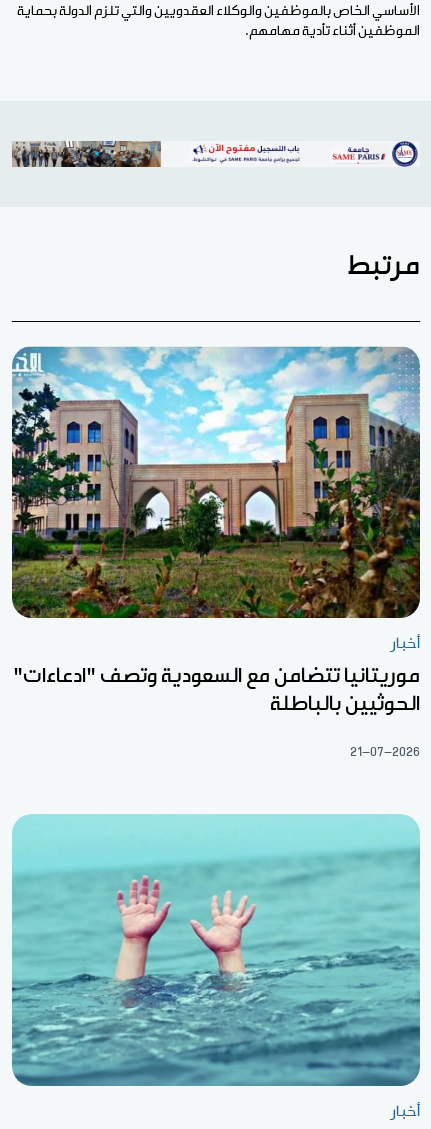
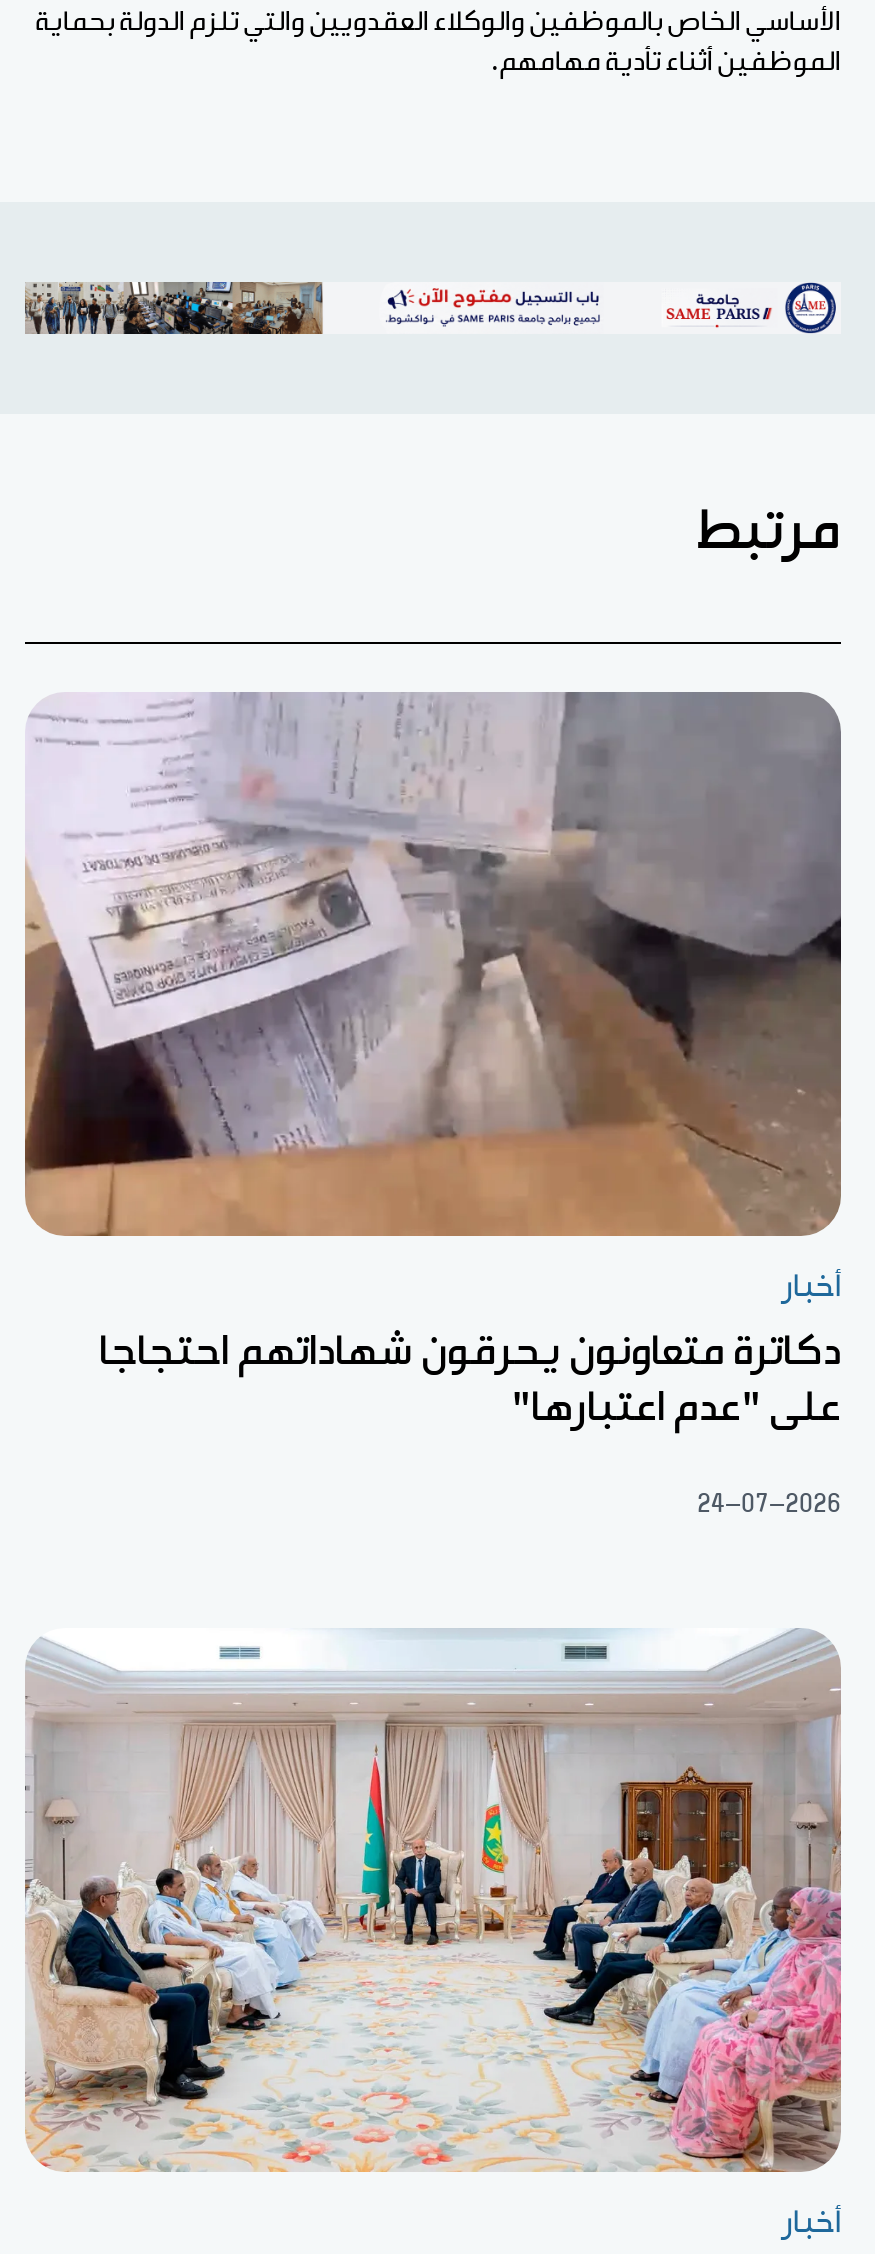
[11,346,421,619] [image] -> [23,692,843,1238] [image]
[13,664,420,714] موريتانيا تتضامن مع السعودية وتصف "ادعاءات" | الحوثيين بالباطلة -> [99,1329,841,1429] دكاترة متعاونون يحرقون شهاداتهم احتجاجا | على "عدم اعتبارها"
[350,744,420,758] 21-07-2026 -> [697,1489,841,1517] 24-07-2026
[11,813,421,1087] [image] -> [23,1628,843,2174] [image]

